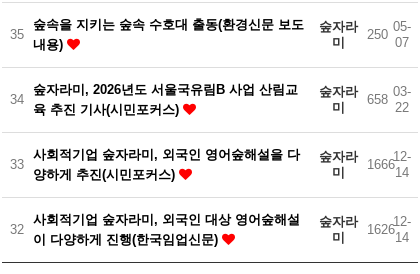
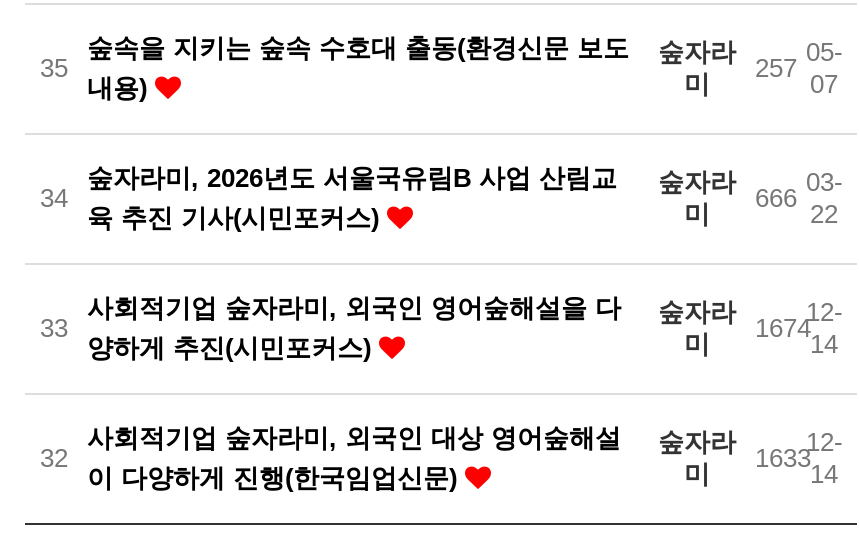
[367,27,388,42] 250 -> [755,53,797,83] 257
[367,92,388,107] 658 -> [755,183,797,213] 666
[367,157,395,172] 1666 -> [755,313,811,343] 1674
[367,222,395,237] 1626 -> [755,443,811,473] 1633

